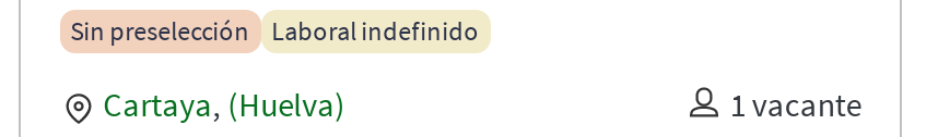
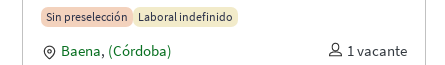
[103,84,346,125] Cartaya, (Huelva) -> [61,41,172,60] Baena, (Córdoba)

